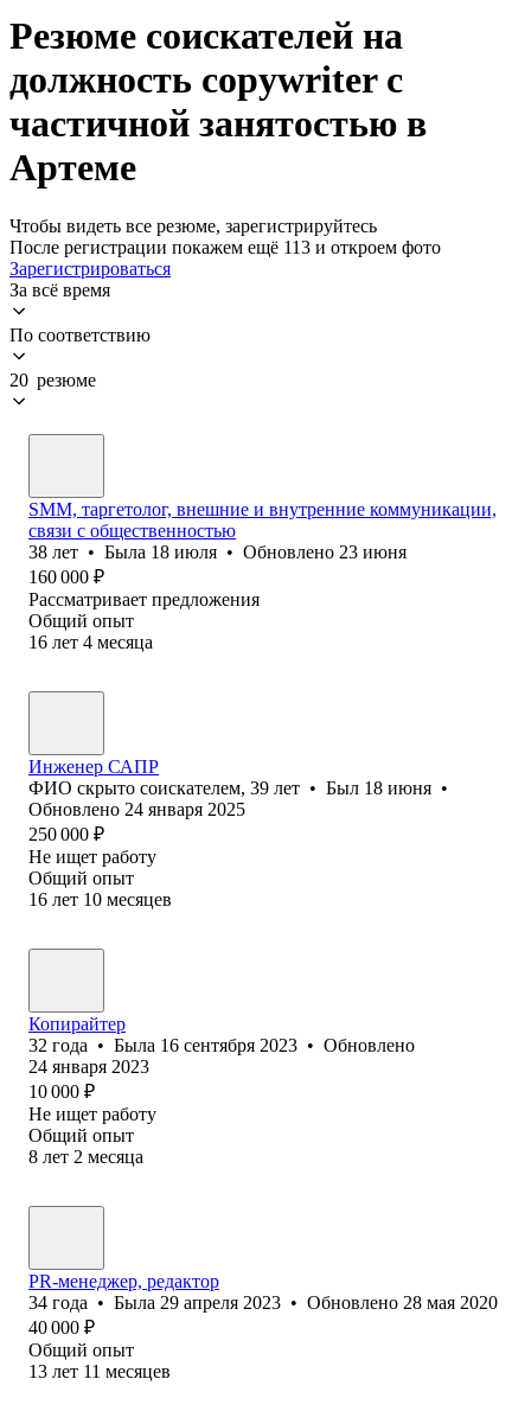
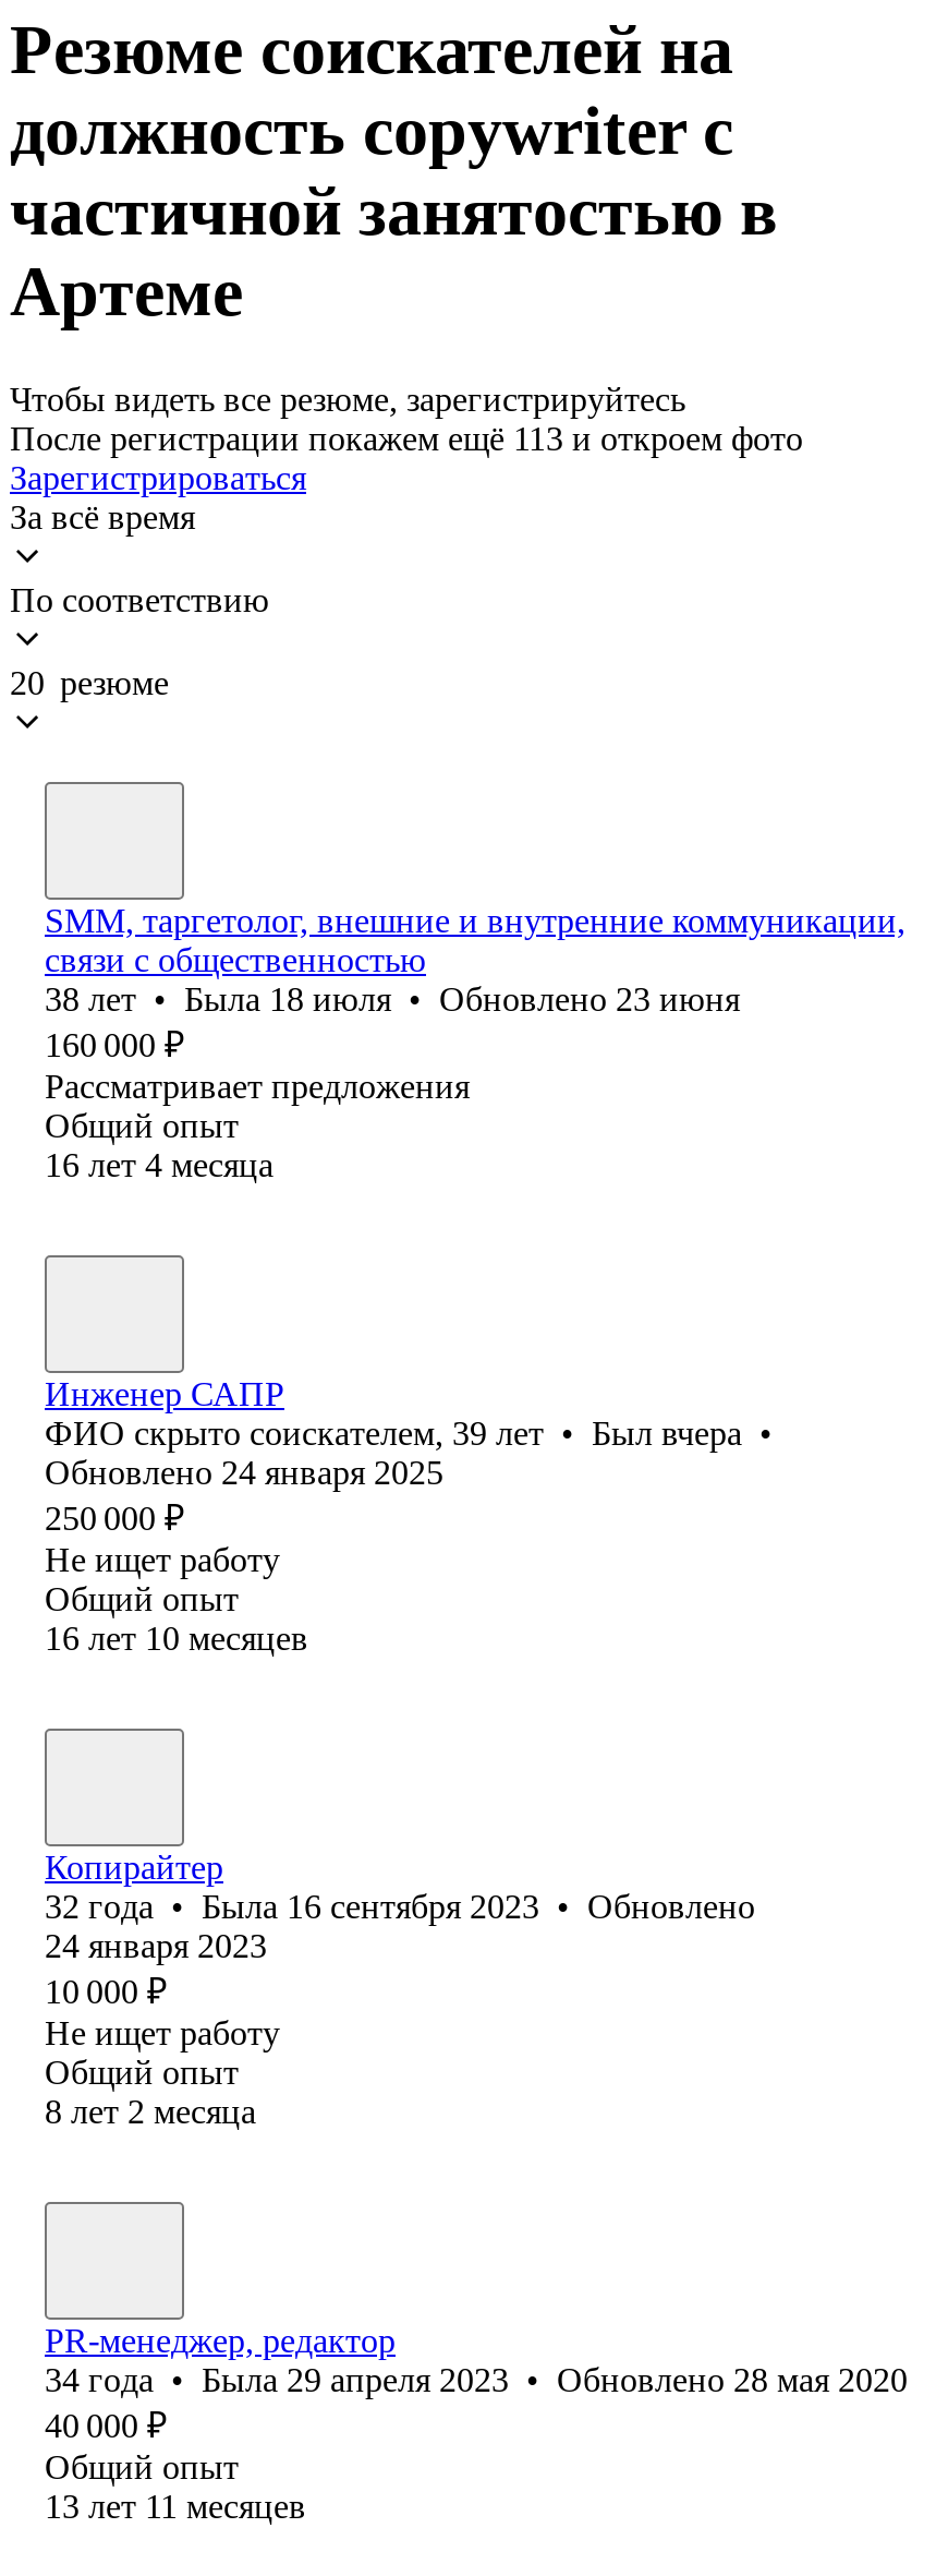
[28,778,448,798] ФИО скрыто соискателем, 39 лет • Был 18 июня • -> [45,1414,773,1451] ФИО скрыто соискателем, 39 лет • Был вчера •

